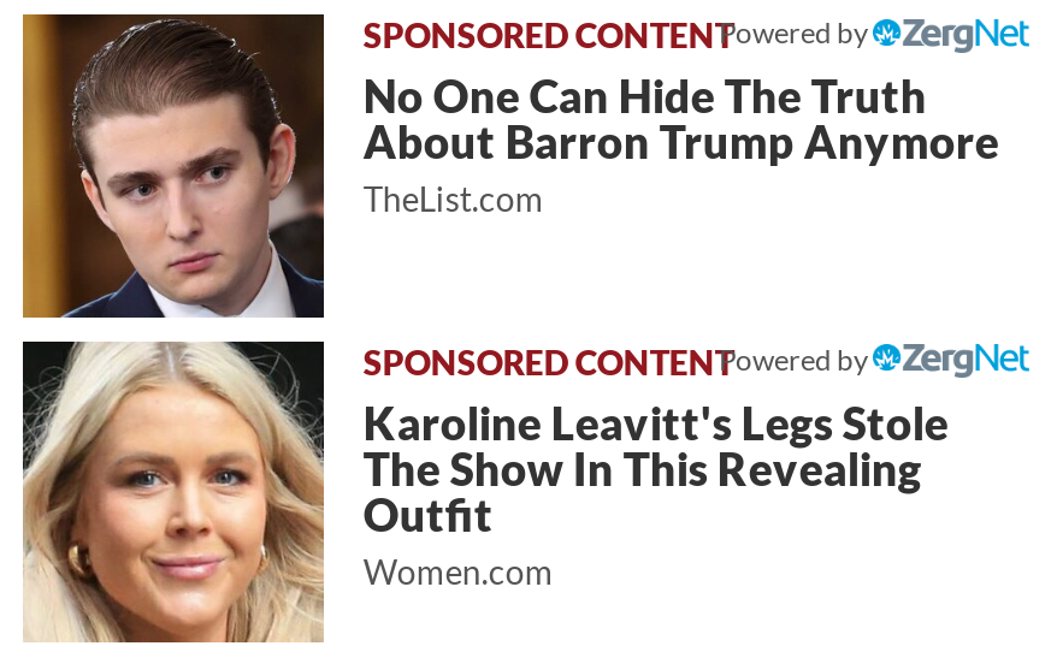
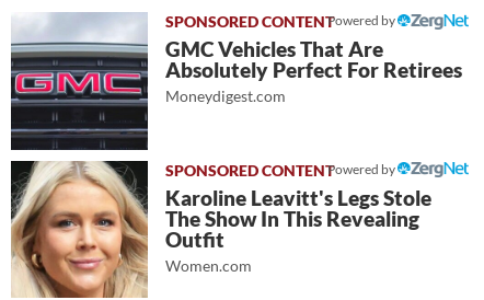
[20,12,999,320] [image] | No One Can Hide The Truth | About Barron Trump Anymore | TheList.com -> [10,12,463,151] [image] | GMC Vehicles That Are | Absolutely Perfect For Retirees | Moneydigest.com

